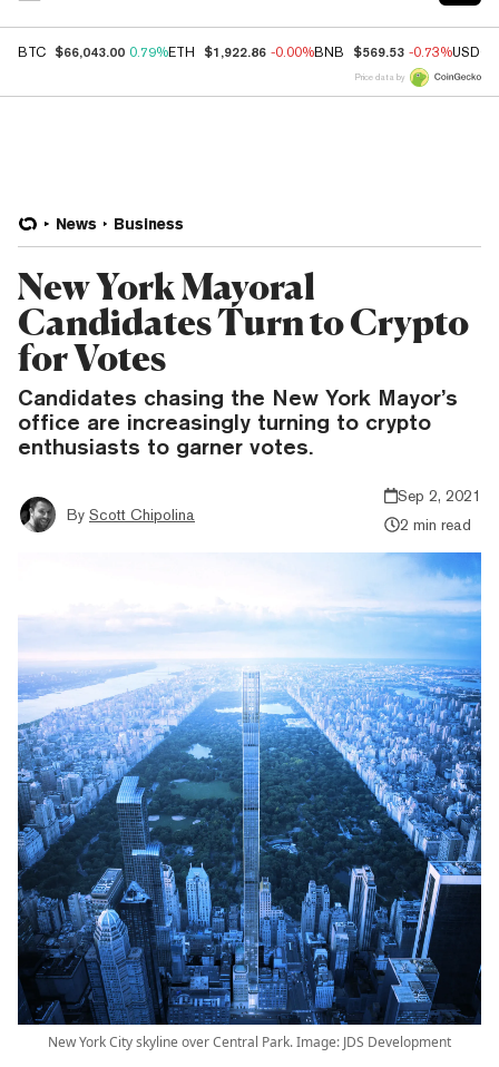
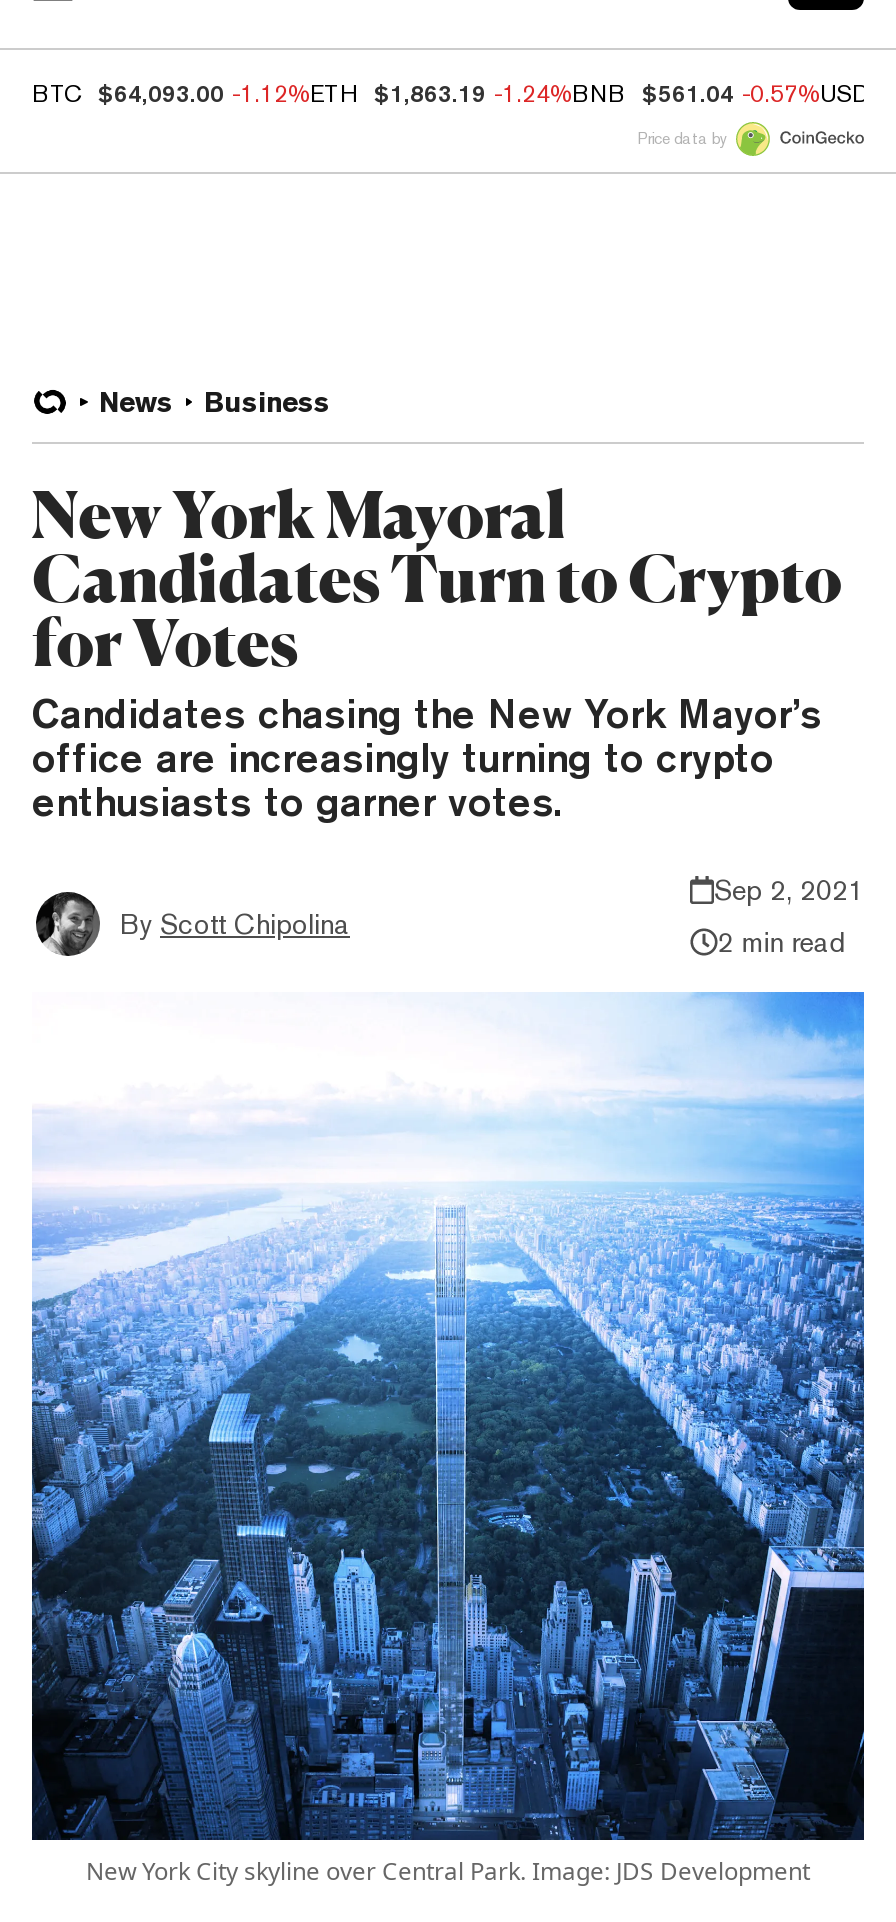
[18,43,490,60] BTC $66,043.00 0.79%ETH $1,922.86 -0.00%BNB $569.53 -0.73%USDC -> [32,78,888,108] BTC $64,093.00 -1.12%ETH $1,863.19 -1.24%BNB $561.04 -0.57%USDC

